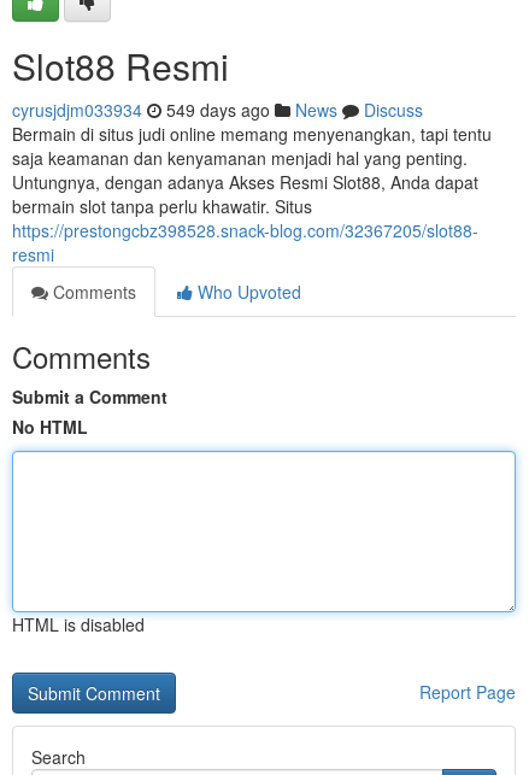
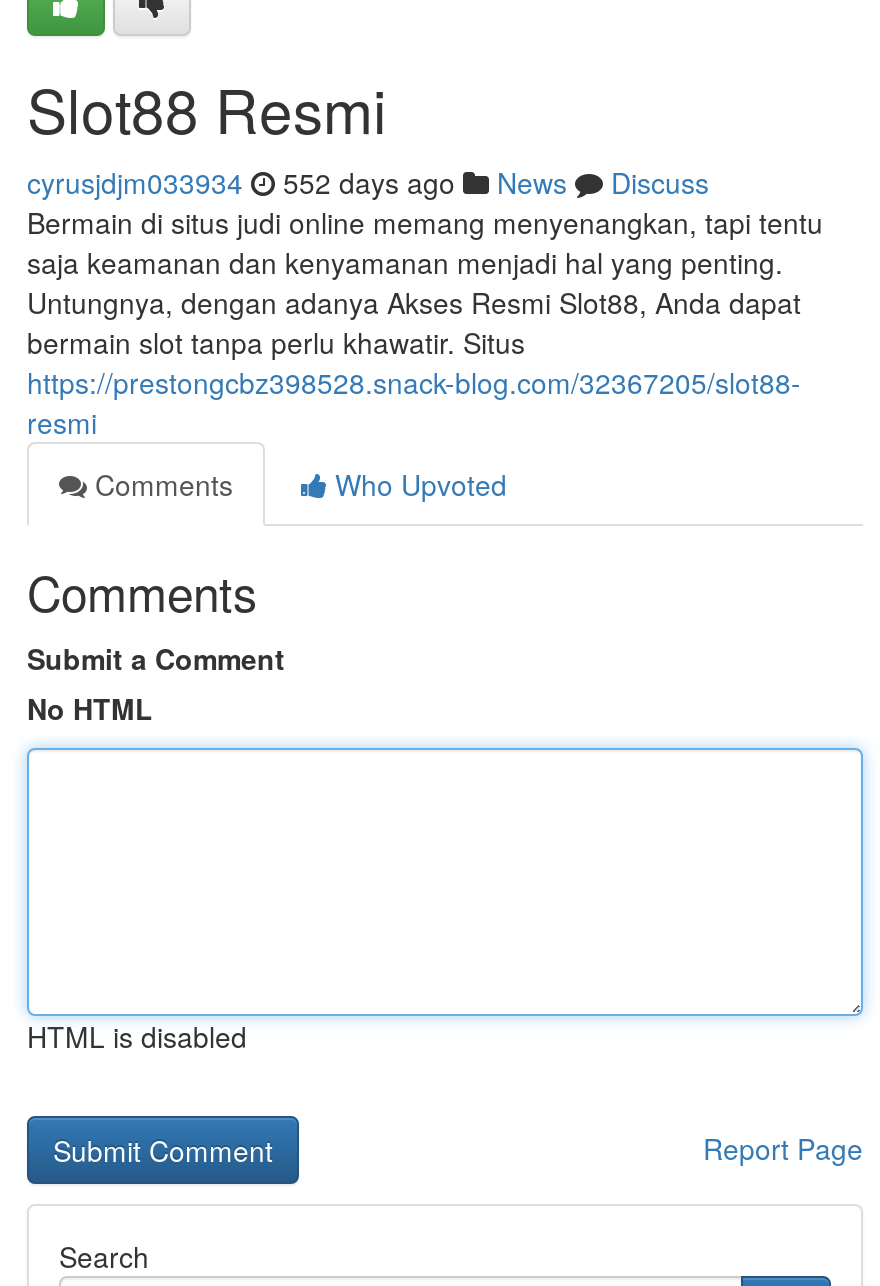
[12,98,423,122] cyrusjdjm033934 549 days ago News Discuss -> [27,162,709,202] cyrusjdjm033934 552 days ago News Discuss

